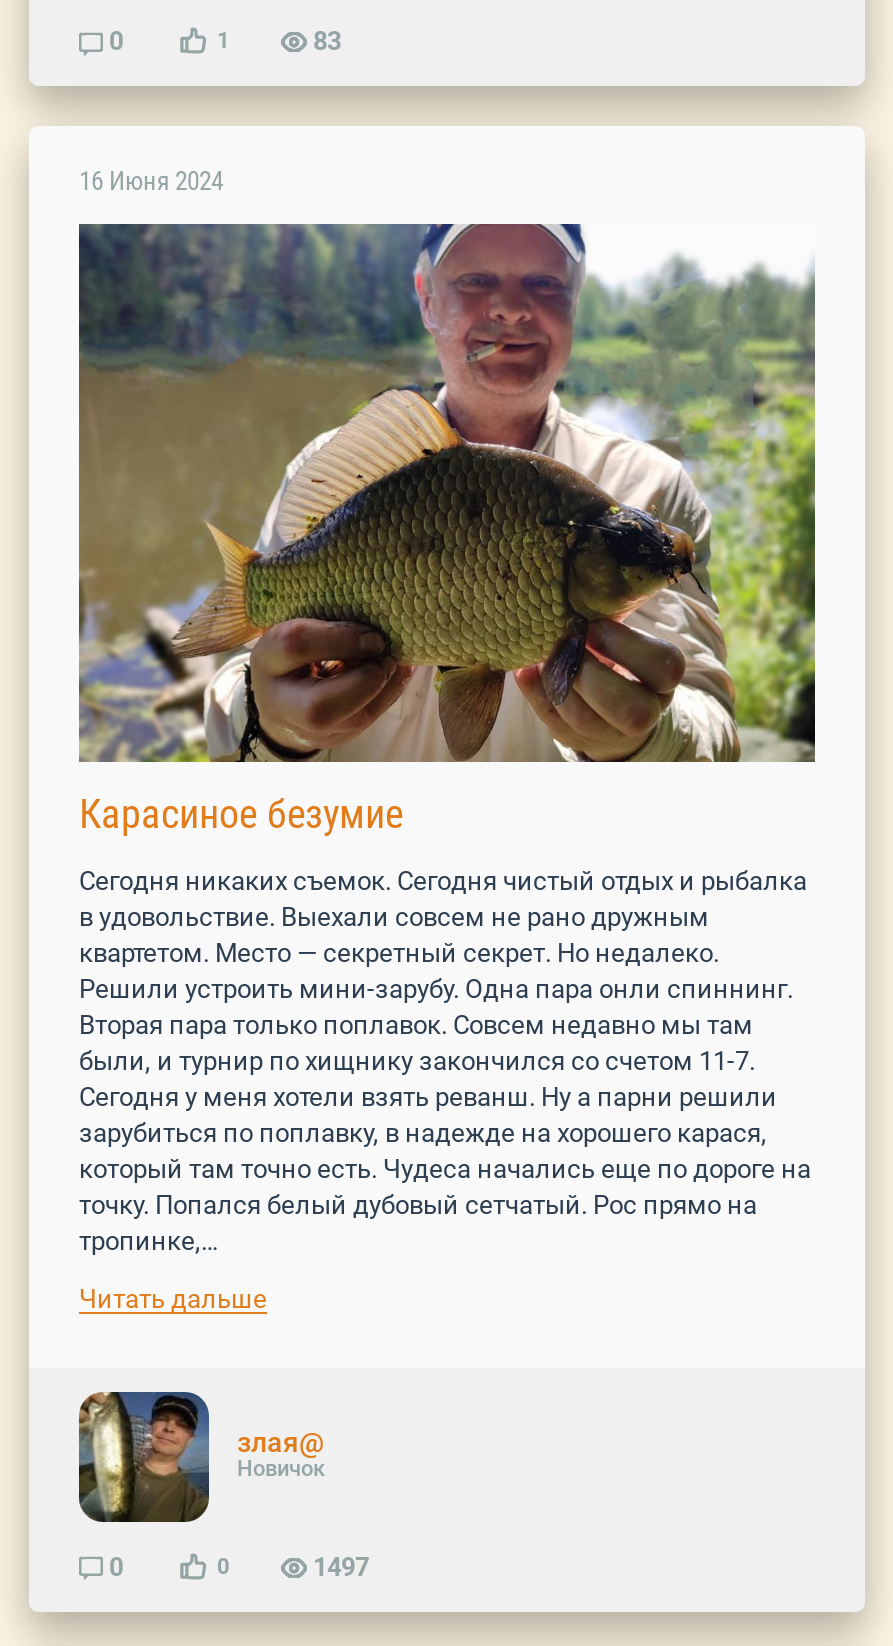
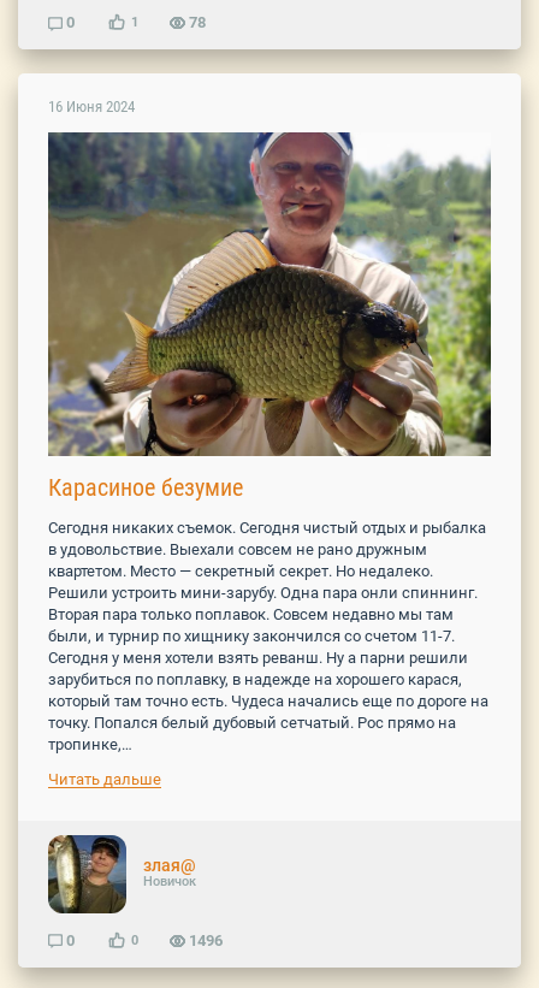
[313,26,341,56] 83 -> [189,13,206,31] 78
[313,1551,369,1581] 1497 -> [189,931,223,949] 1496

